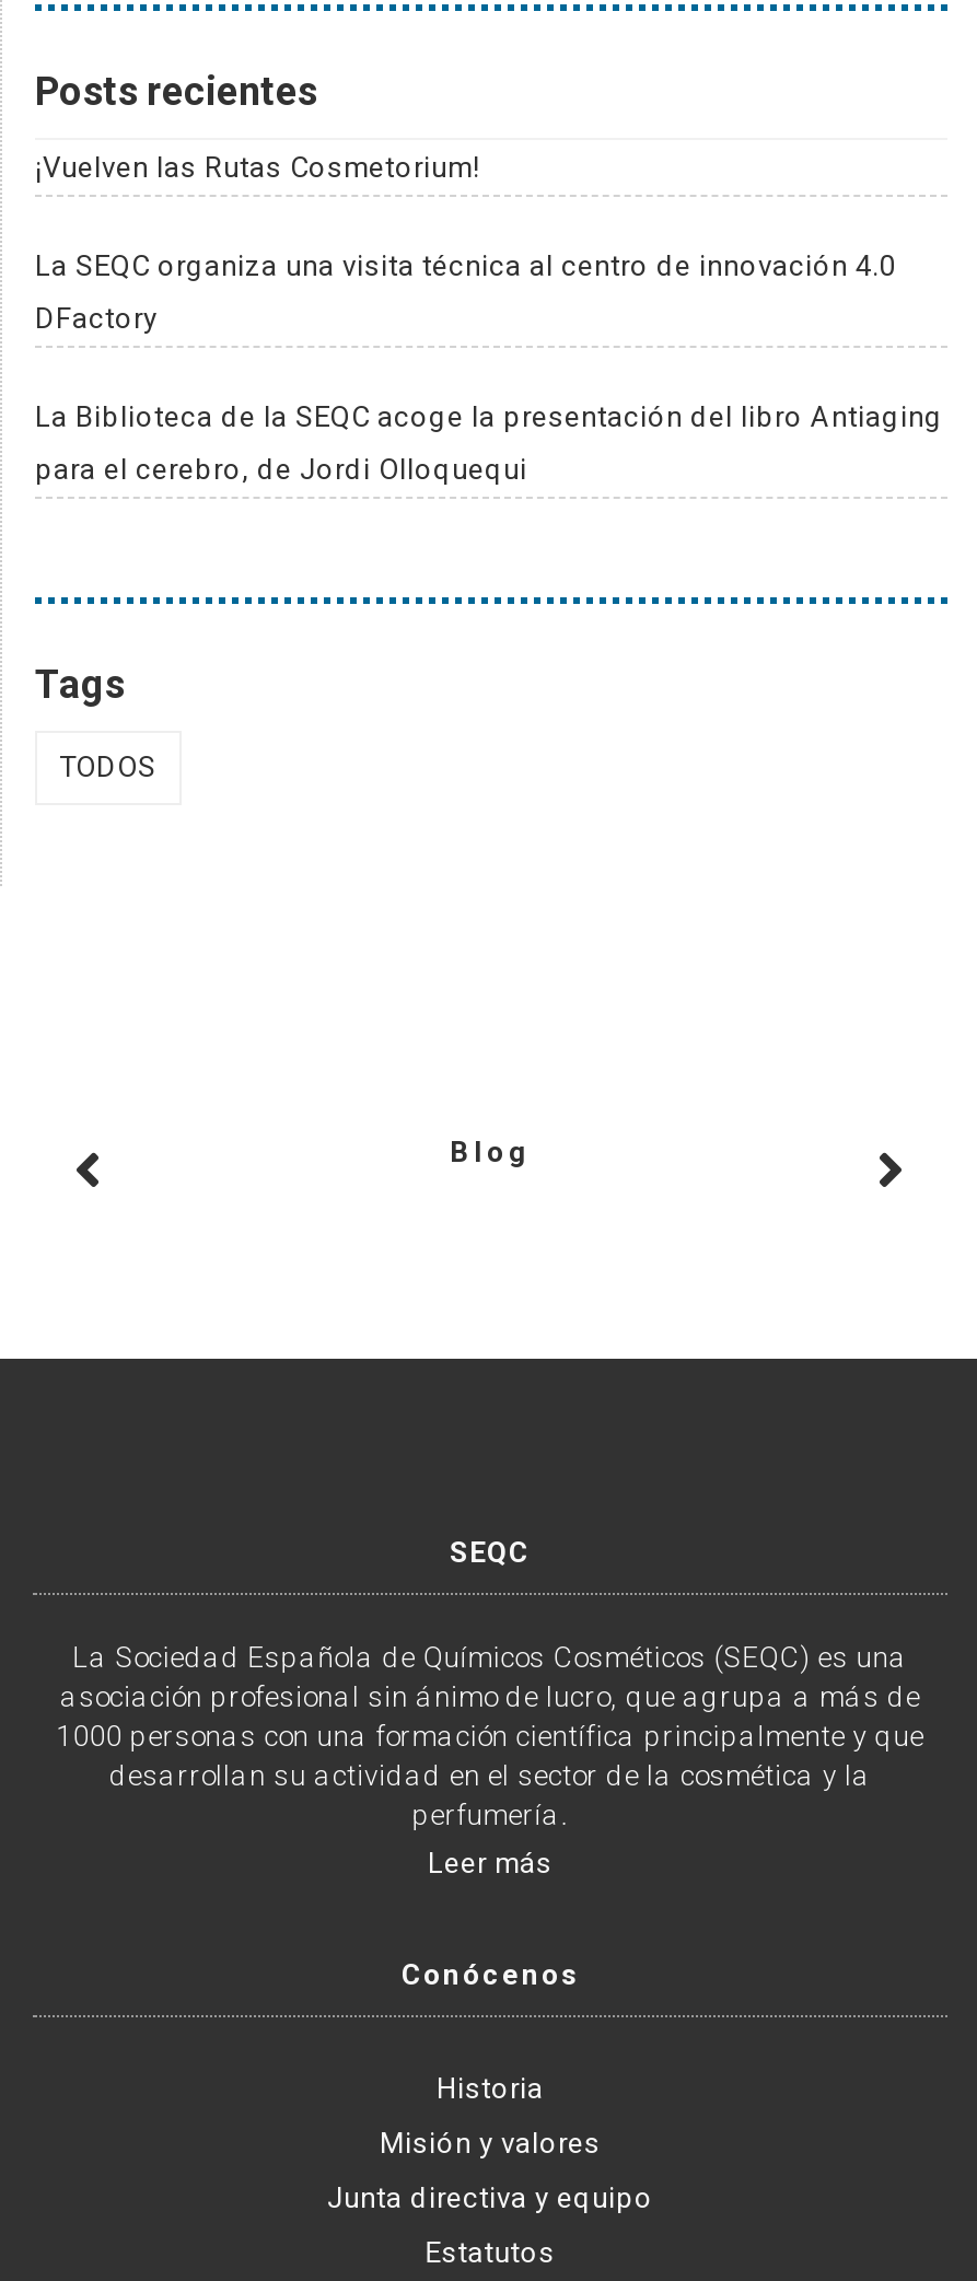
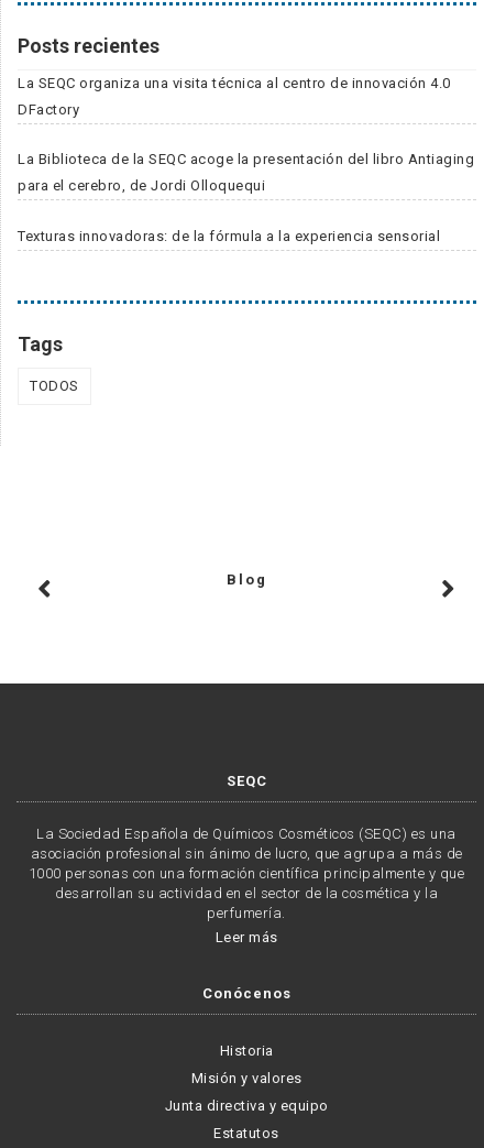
[35,150,480,183] ¡Vuelven las Rutas Cosmetorium! -> none
moved [35,248,943,485] -> [18,74,474,193]: La SEQC organiza una visita técnica al centro de innovación 4.0 | DFactory | La Biblioteca de la SEQC acoge la presentación del libro Antiaging | para el cerebro, de Jordi Olloquequi
none -> [18,227,440,244] Texturas innovadoras: de la fórmula a la experiencia sensorial

